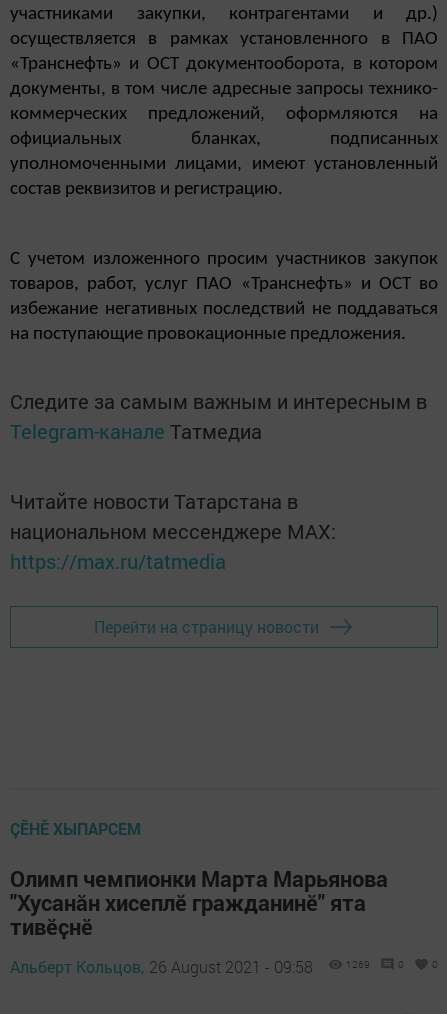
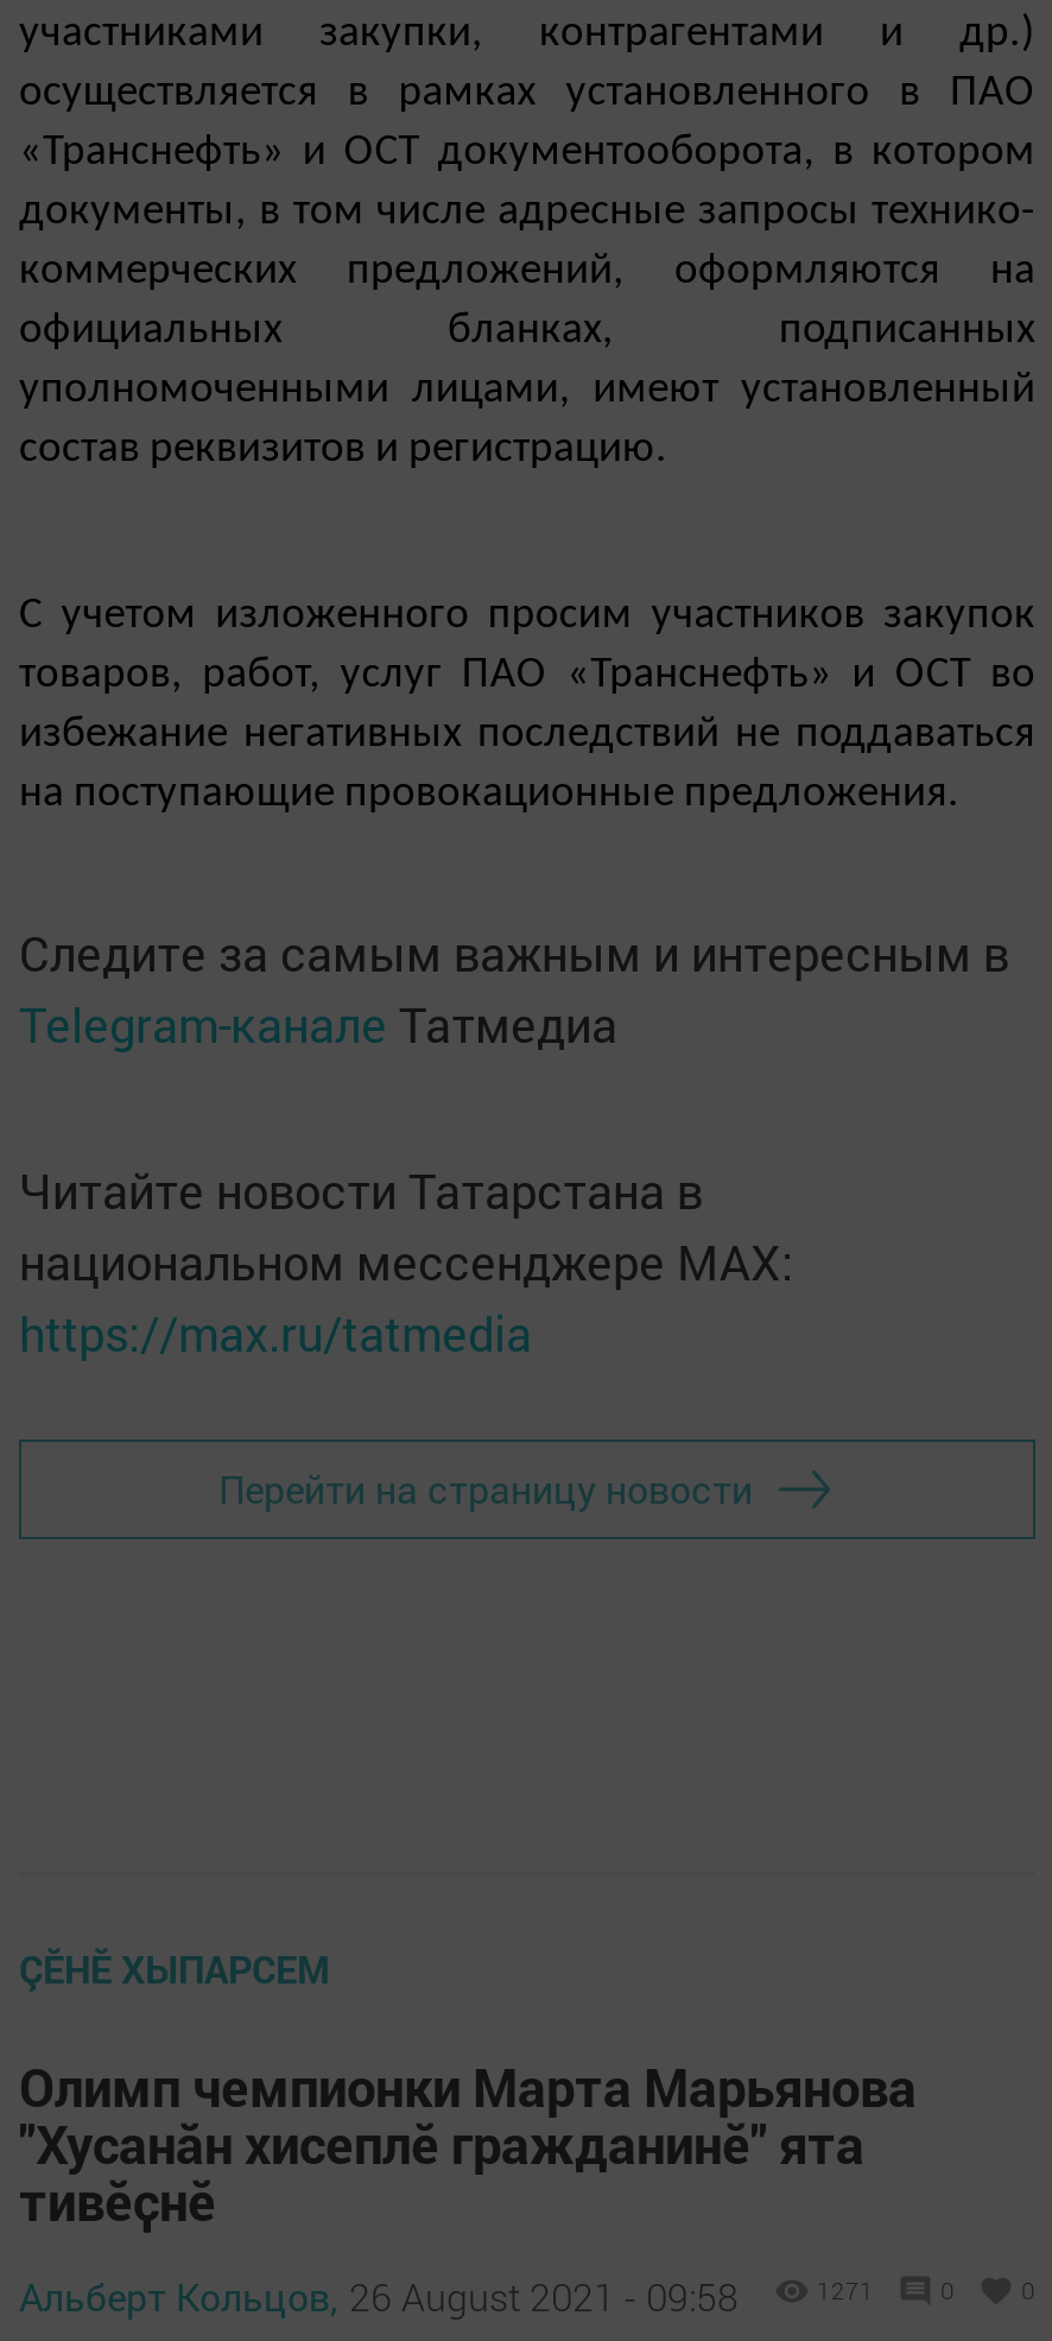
[346,958,370,971] 1269 -> [817,2275,874,2306] 1271

